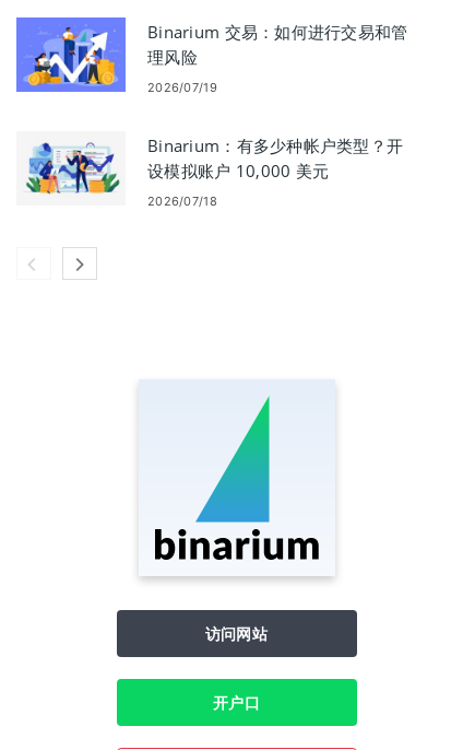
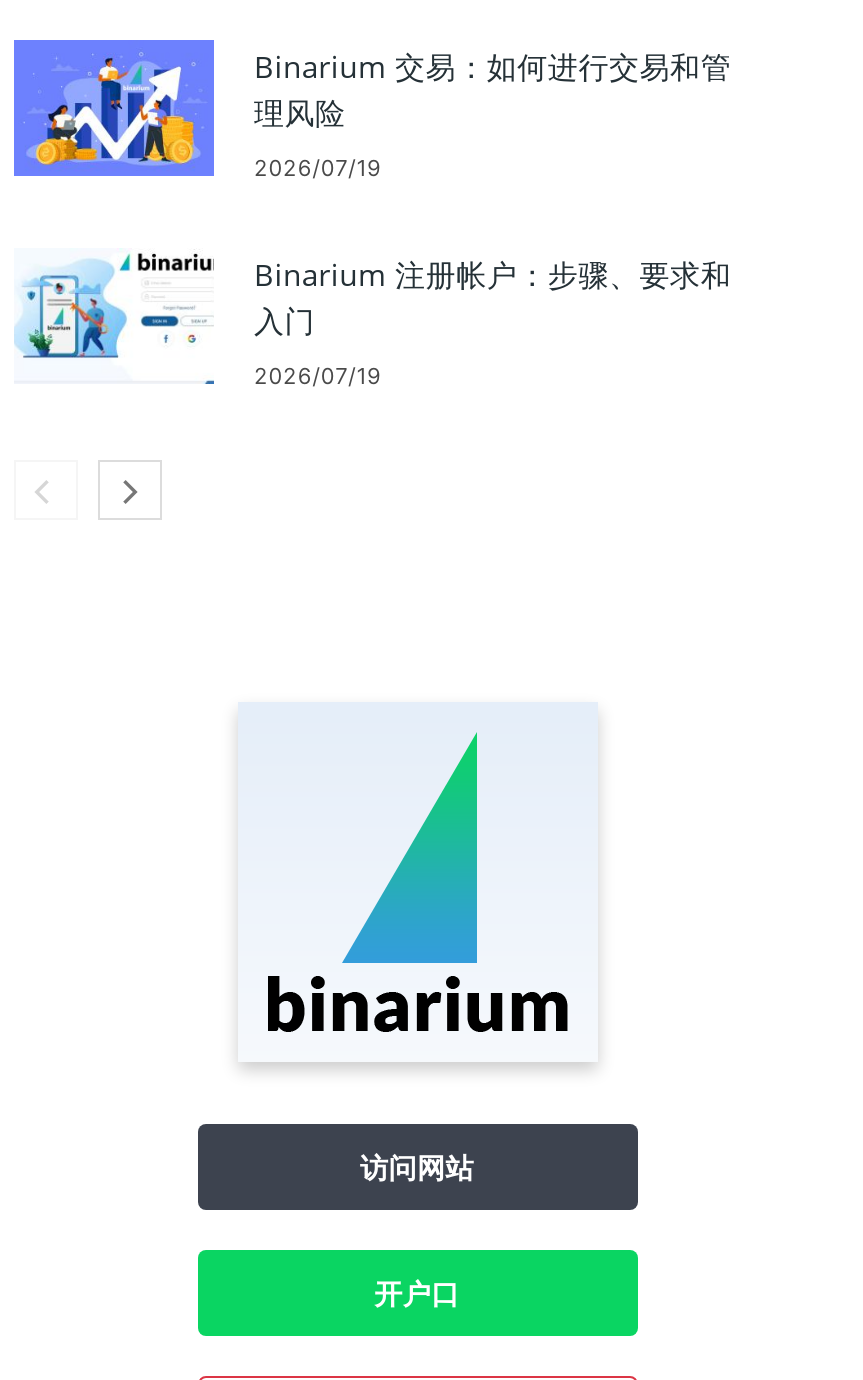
[17,135,403,195] [image] | Binarium：有多少种帐户类型？开 | 设模拟账户 10,000 美元 -> [14,252,731,362] [image] | Binarium 注册帐户：步骤、要求和 | 入门
[147,194,217,209] 2026/07/18 -> [254,362,382,390] 2026/07/19

